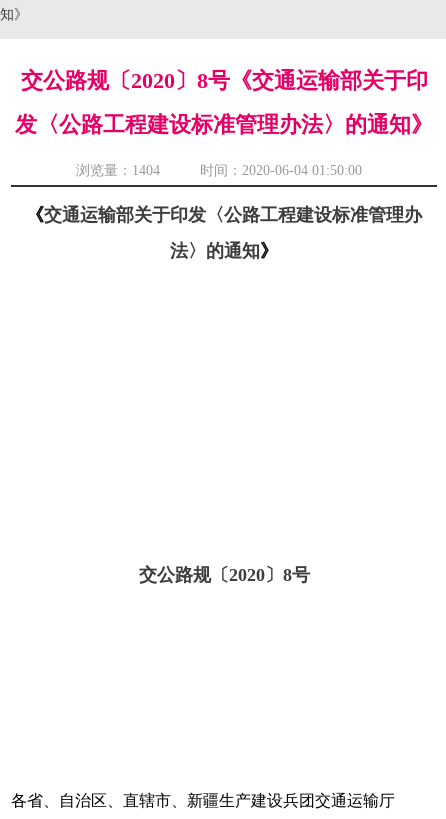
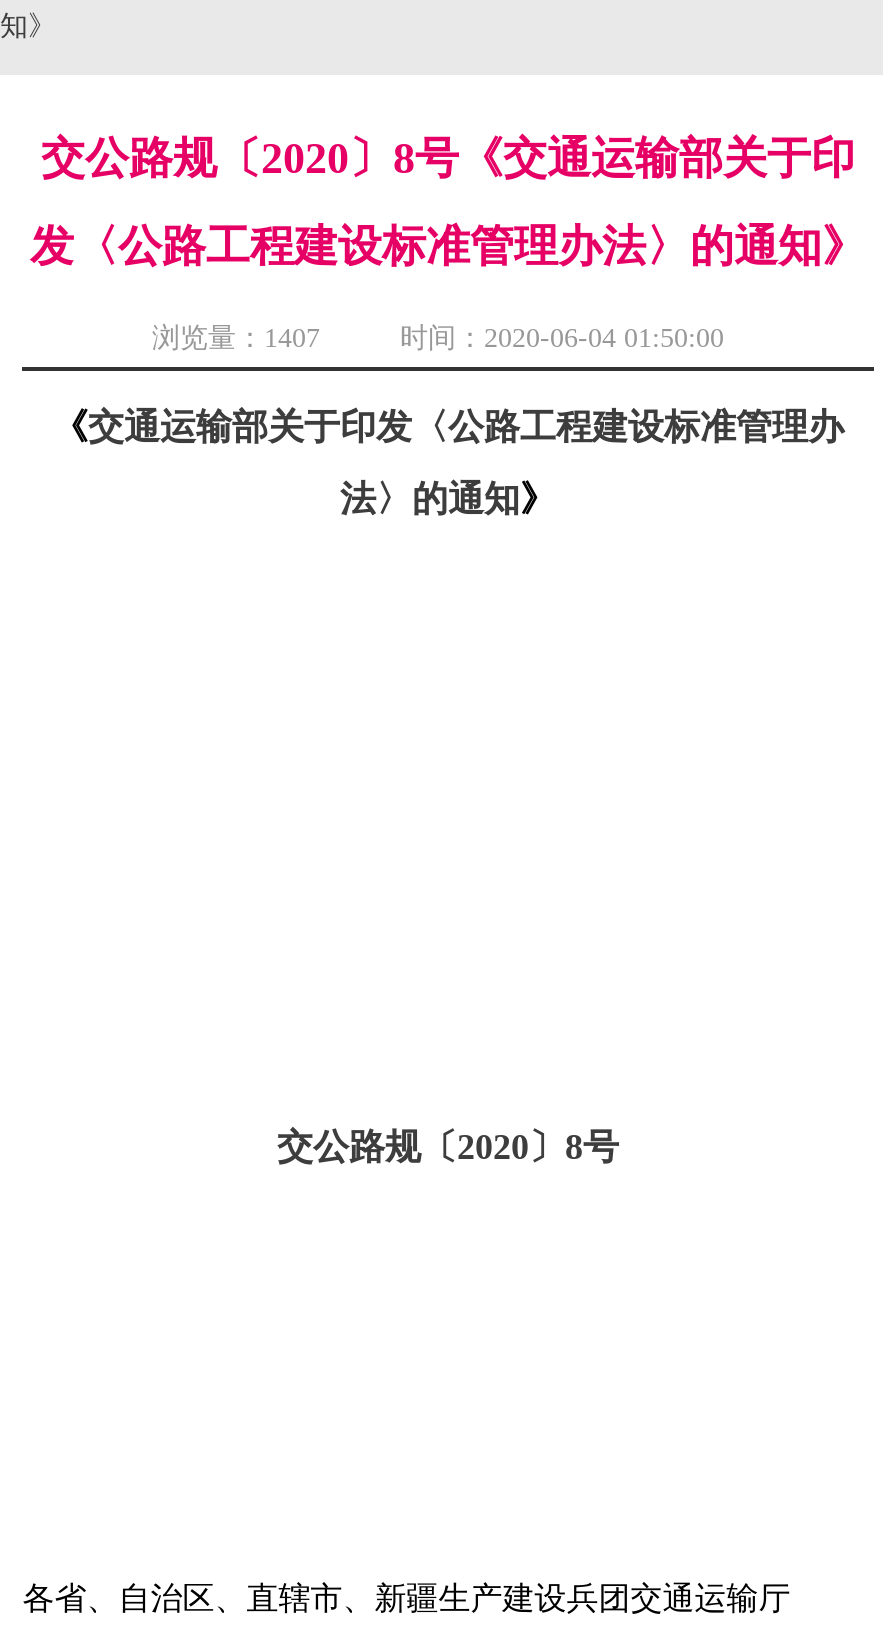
[76,163,362,178] 浏览量：1404 时间：2020-06-04 01:50:00 -> [152,323,724,353] 浏览量：1407 时间：2020-06-04 01:50:00

